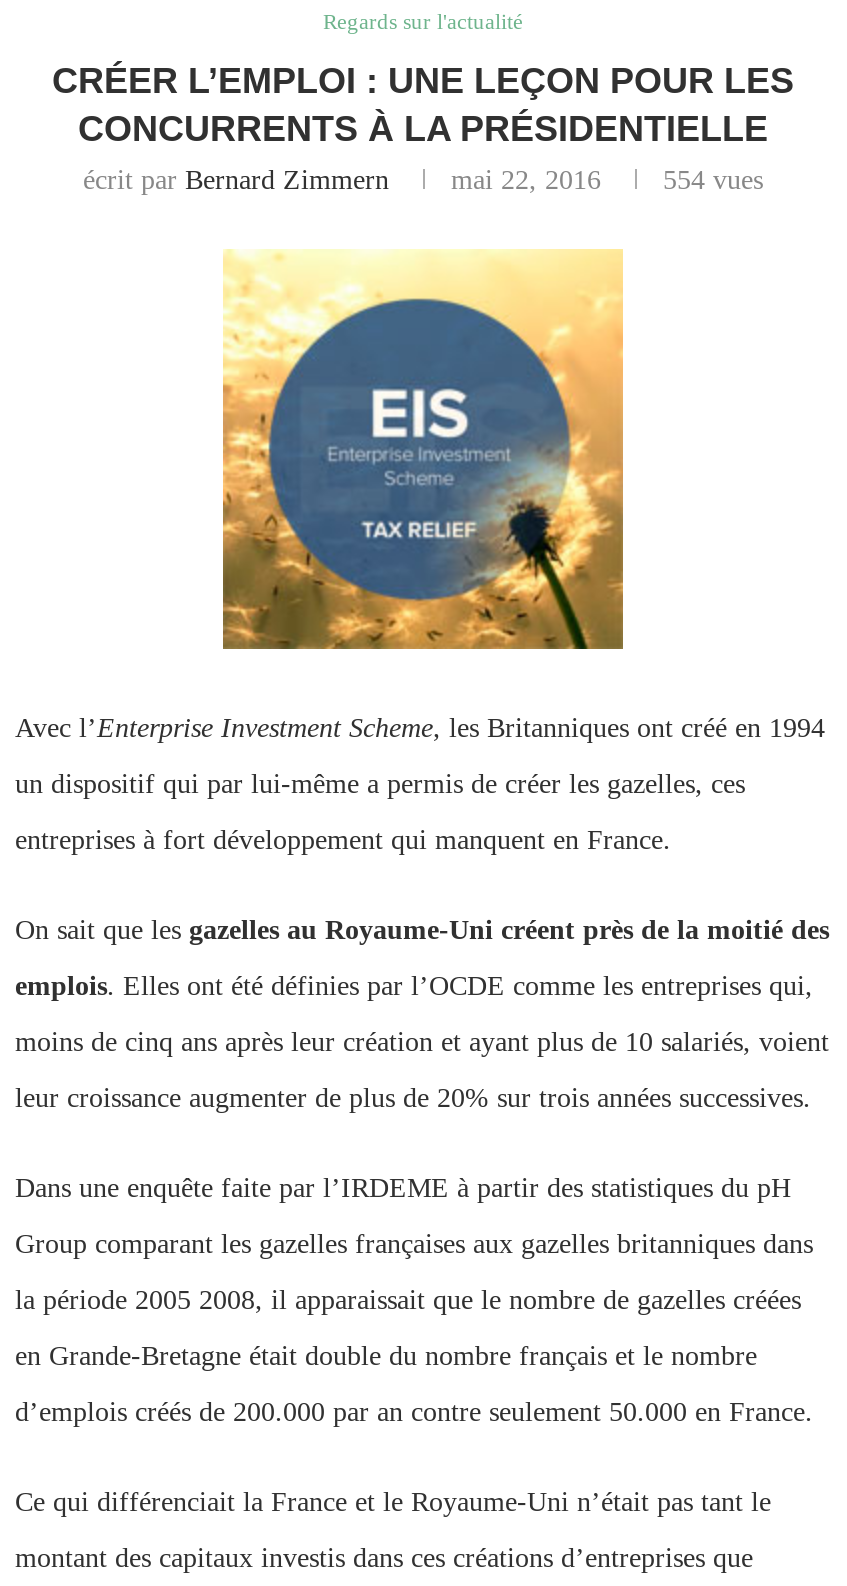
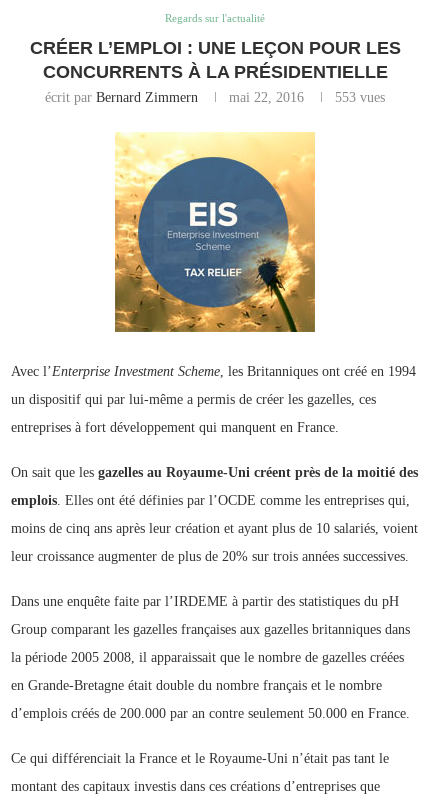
[663,165,763,195] 554 vues -> [335,90,385,105] 553 vues

